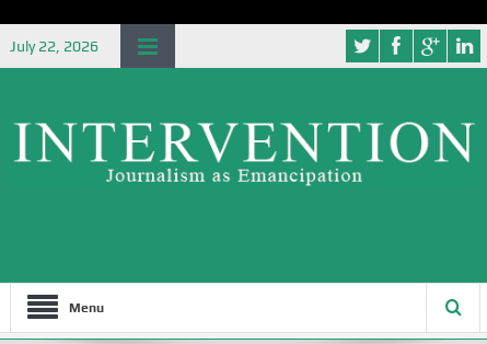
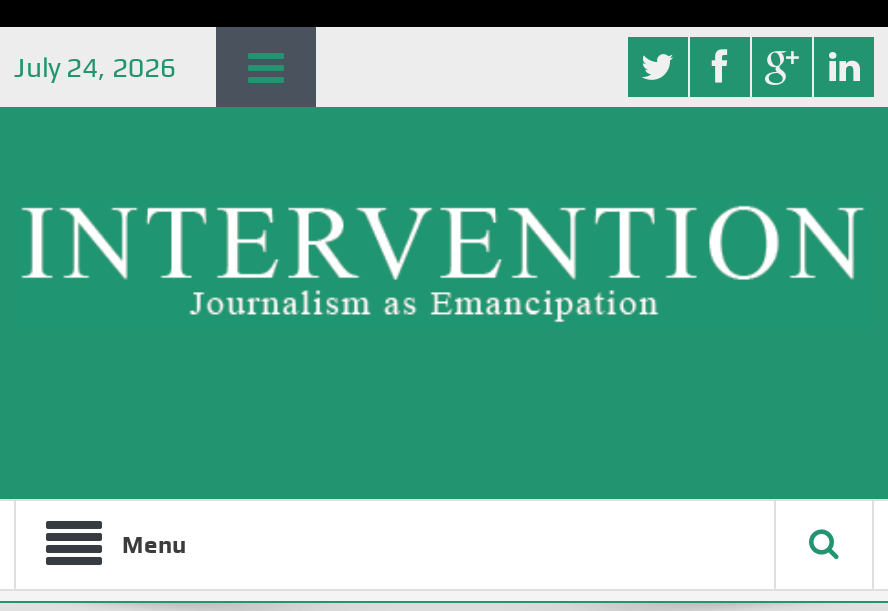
[10,37,98,55] July 22, 2026 -> [14,51,176,83] July 24, 2026

